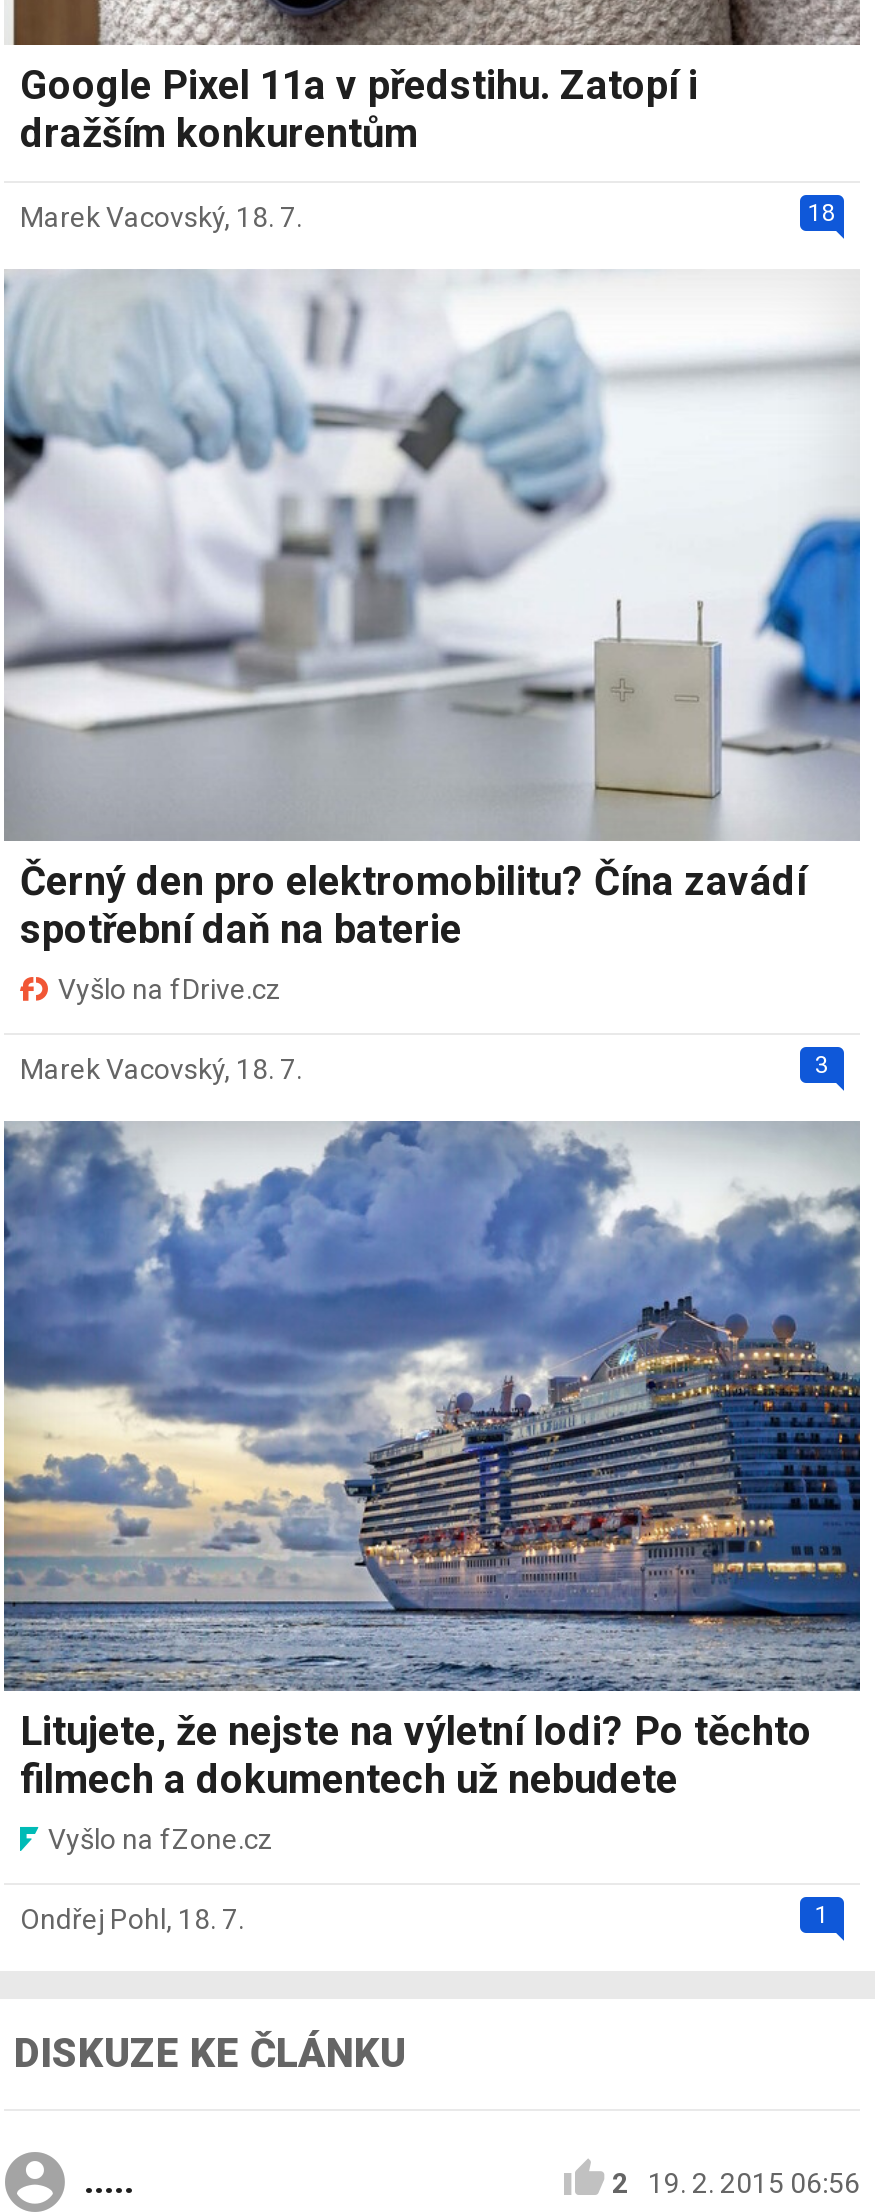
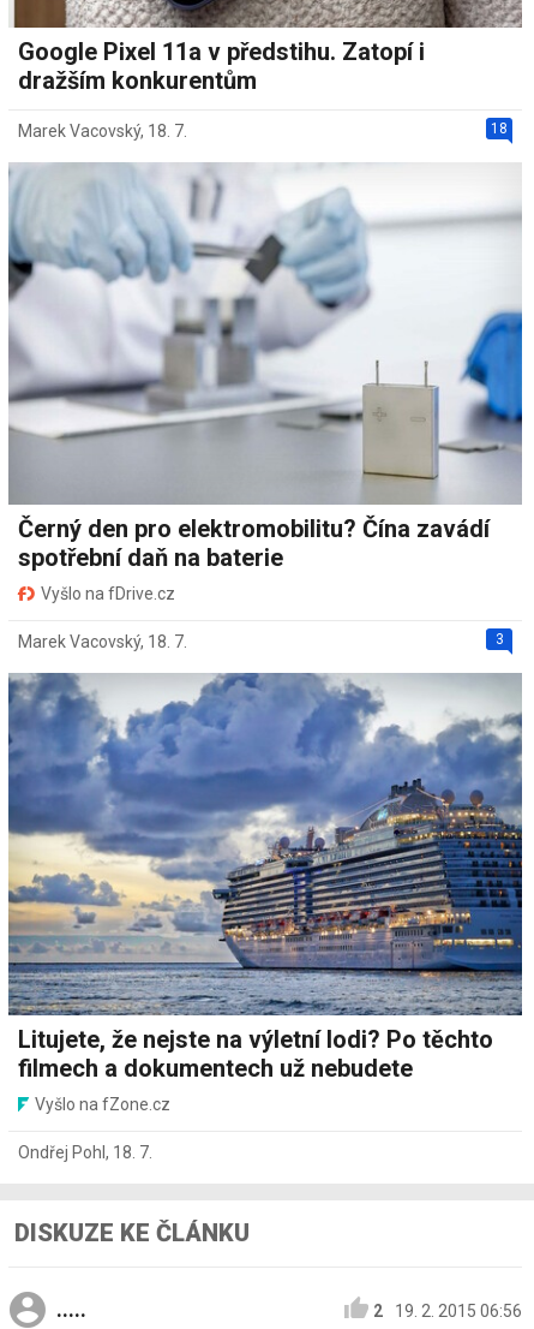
[815,1901,829,1929] 1 -> none

